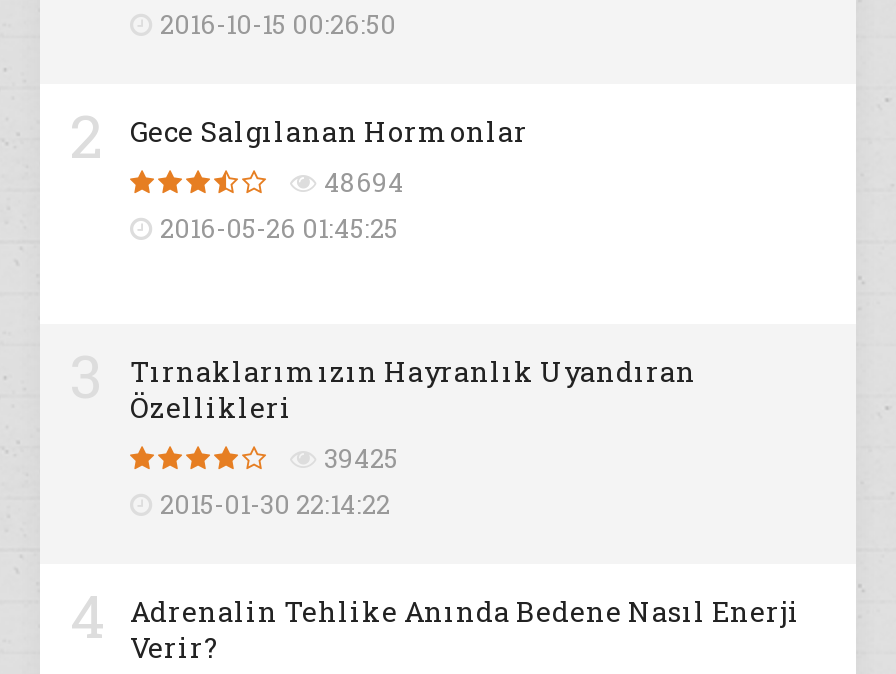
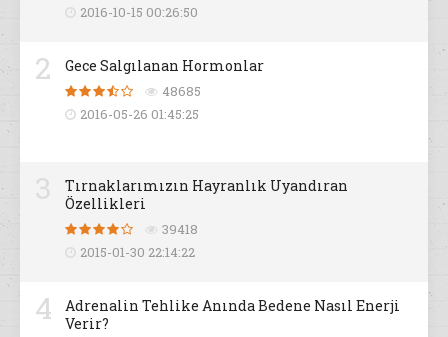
[324,164,404,200] 48694 -> [162,82,201,100] 48685
[324,440,398,476] 39425 -> [162,220,198,238] 39418

